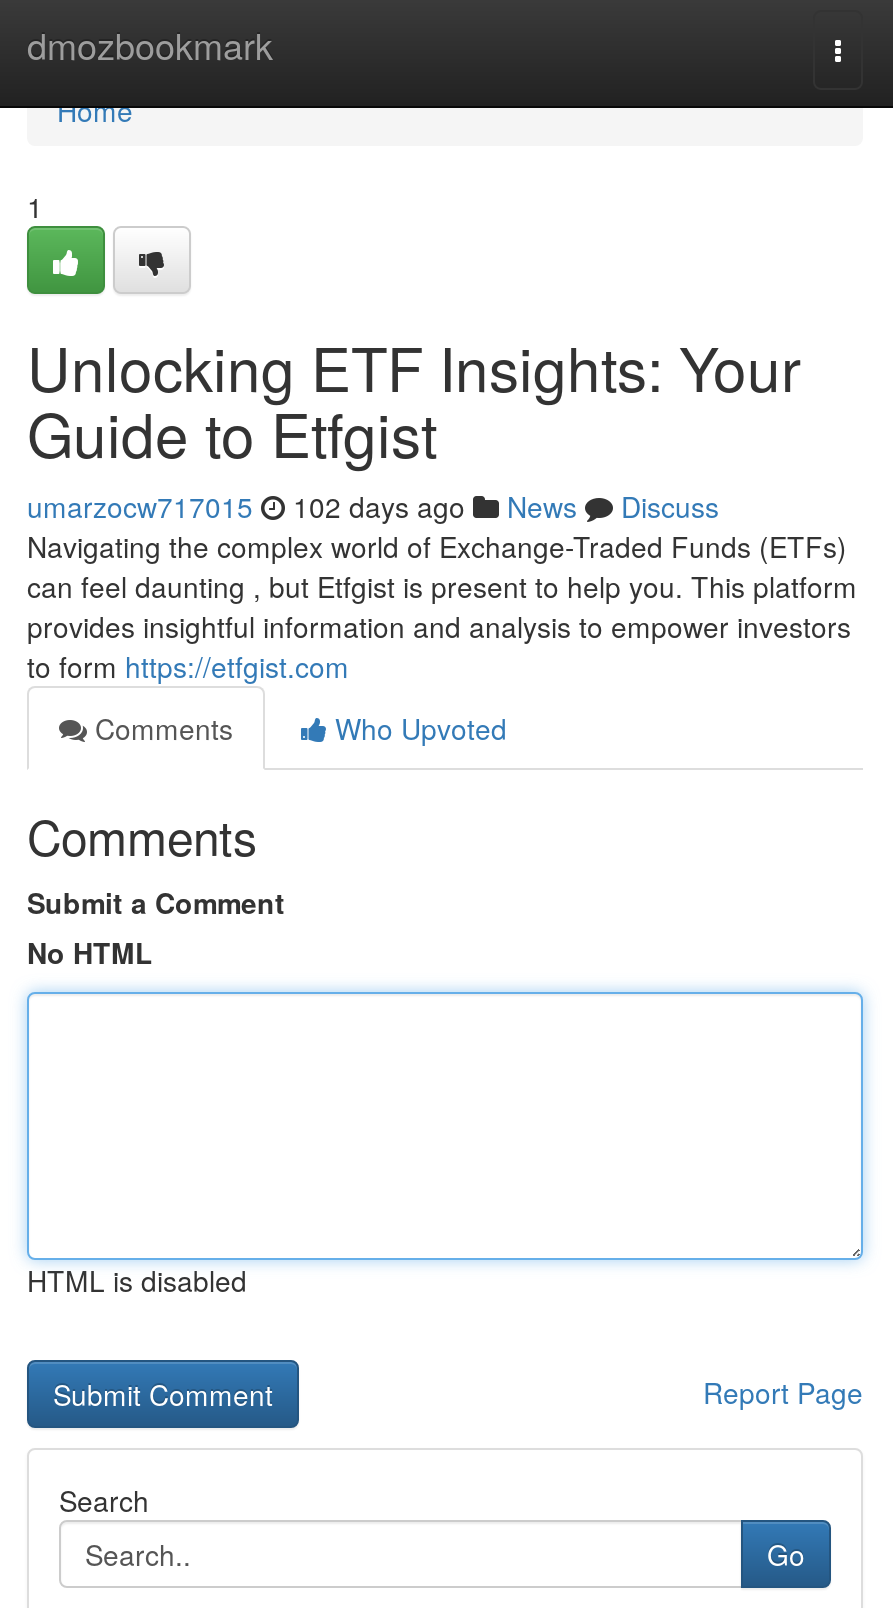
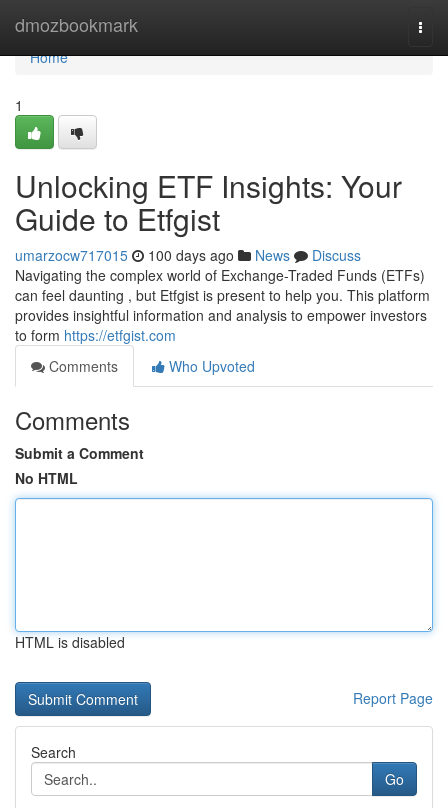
[27,486,719,526] umarzocw717015 102 days ago News Discuss -> [15,245,361,265] umarzocw717015 100 days ago News Discuss

